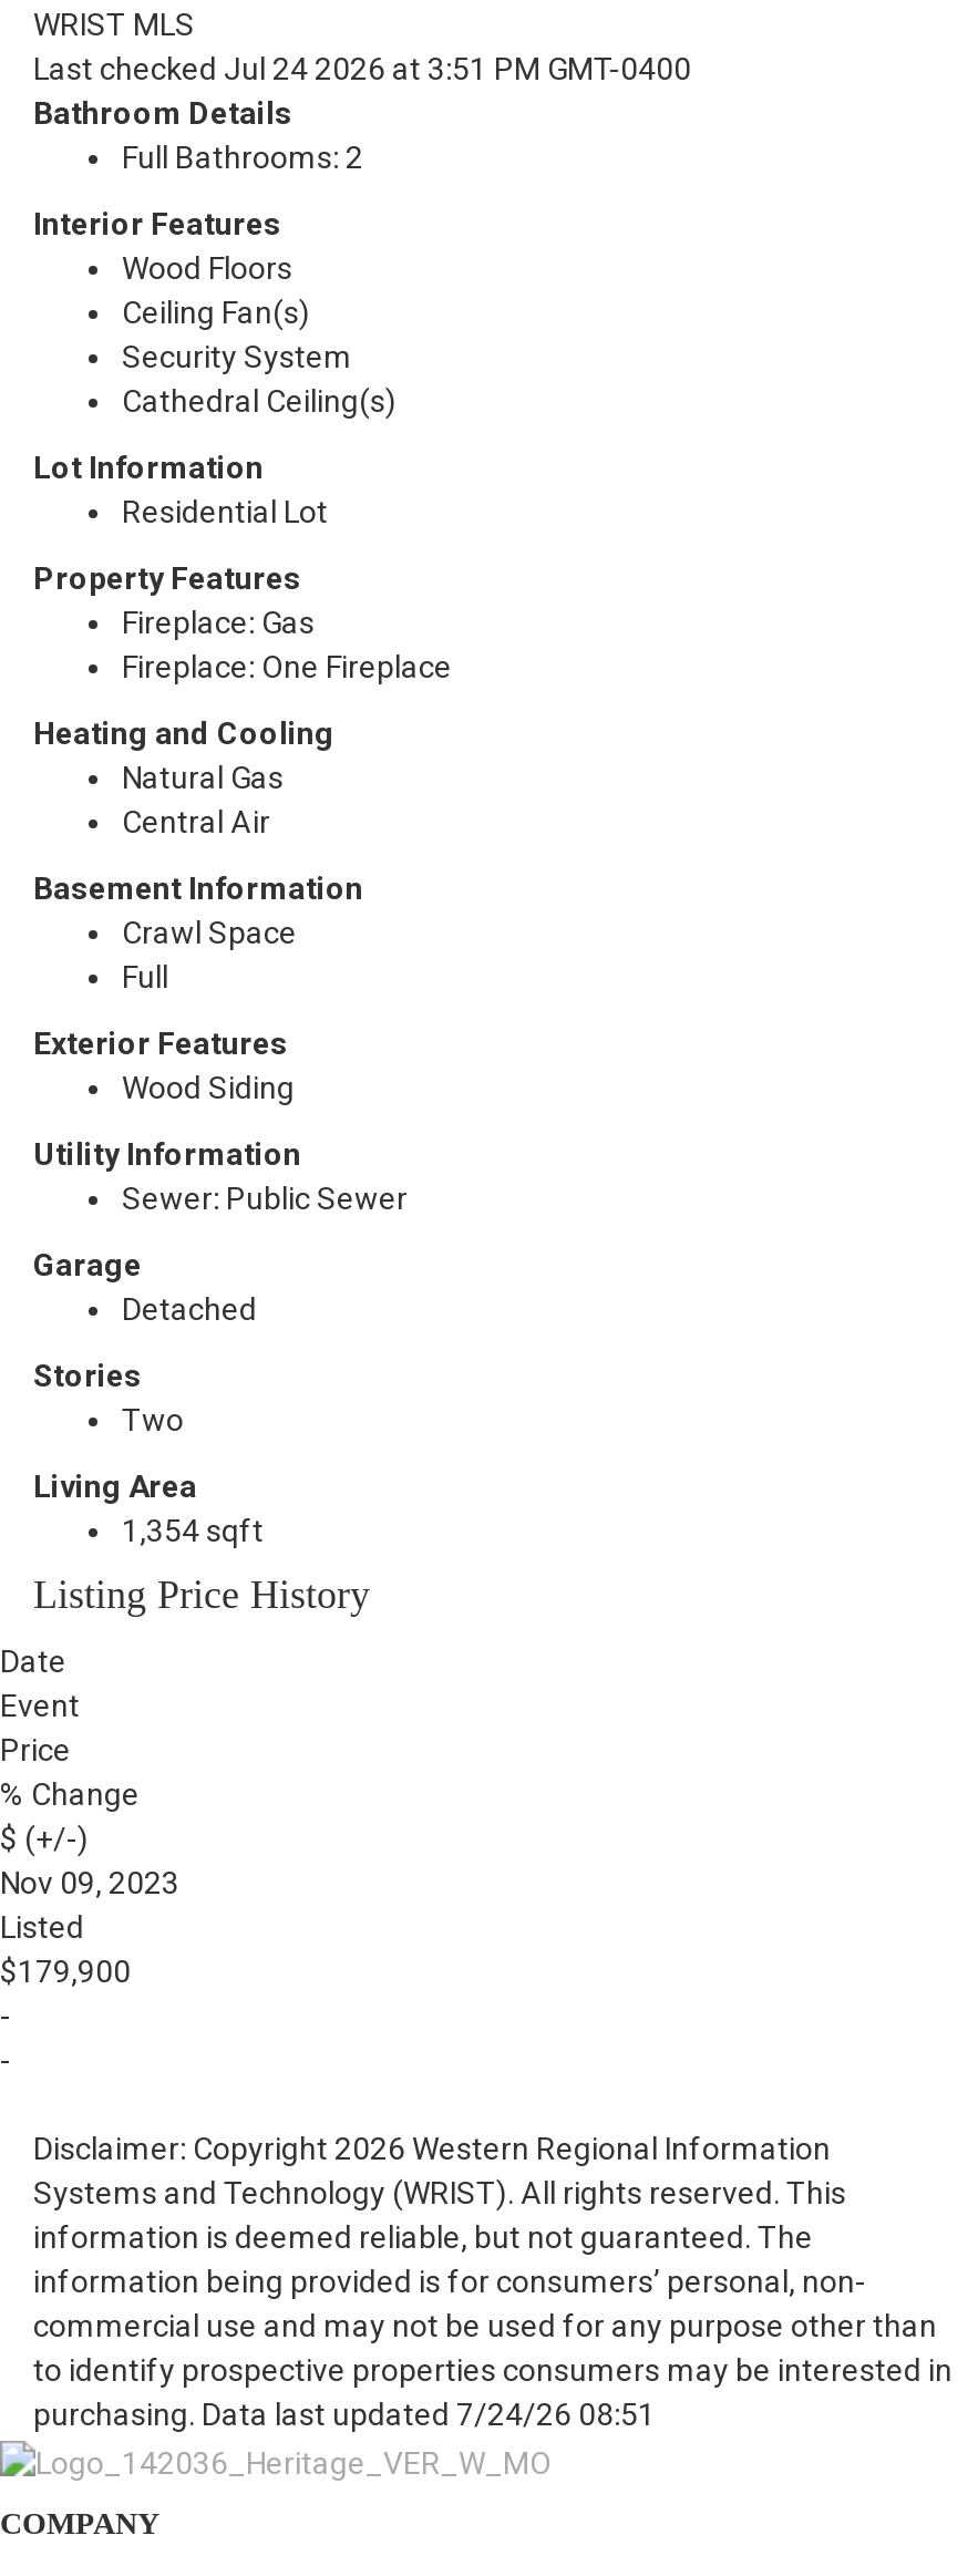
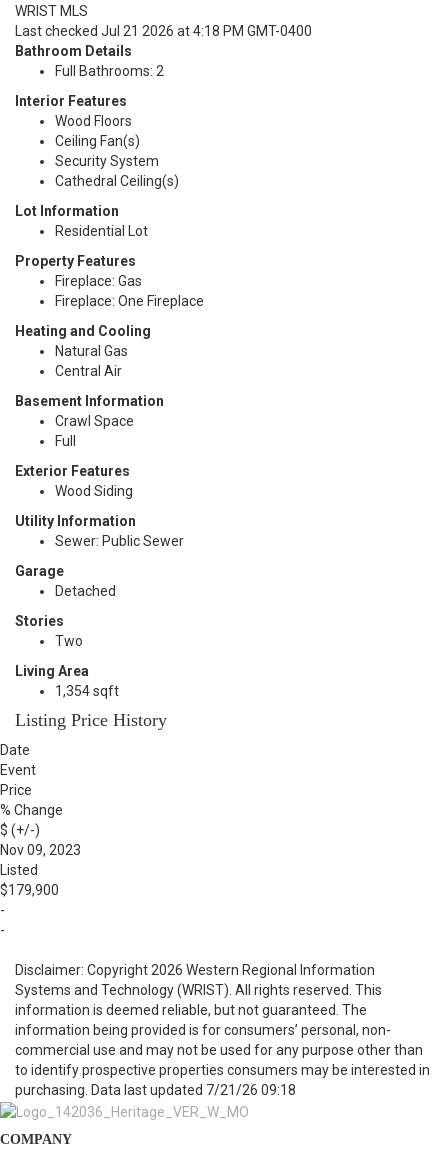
[33,51,691,86] Last checked Jul 24 2026 at 3:51 PM GMT-0400 -> [15,23,312,39] Last checked Jul 21 2026 at 4:18 PM GMT-0400
[33,2397,656,2432] purchasing. Data last updated 7/24/26 08:51 -> [15,1082,296,1098] purchasing. Data last updated 7/21/26 09:18

